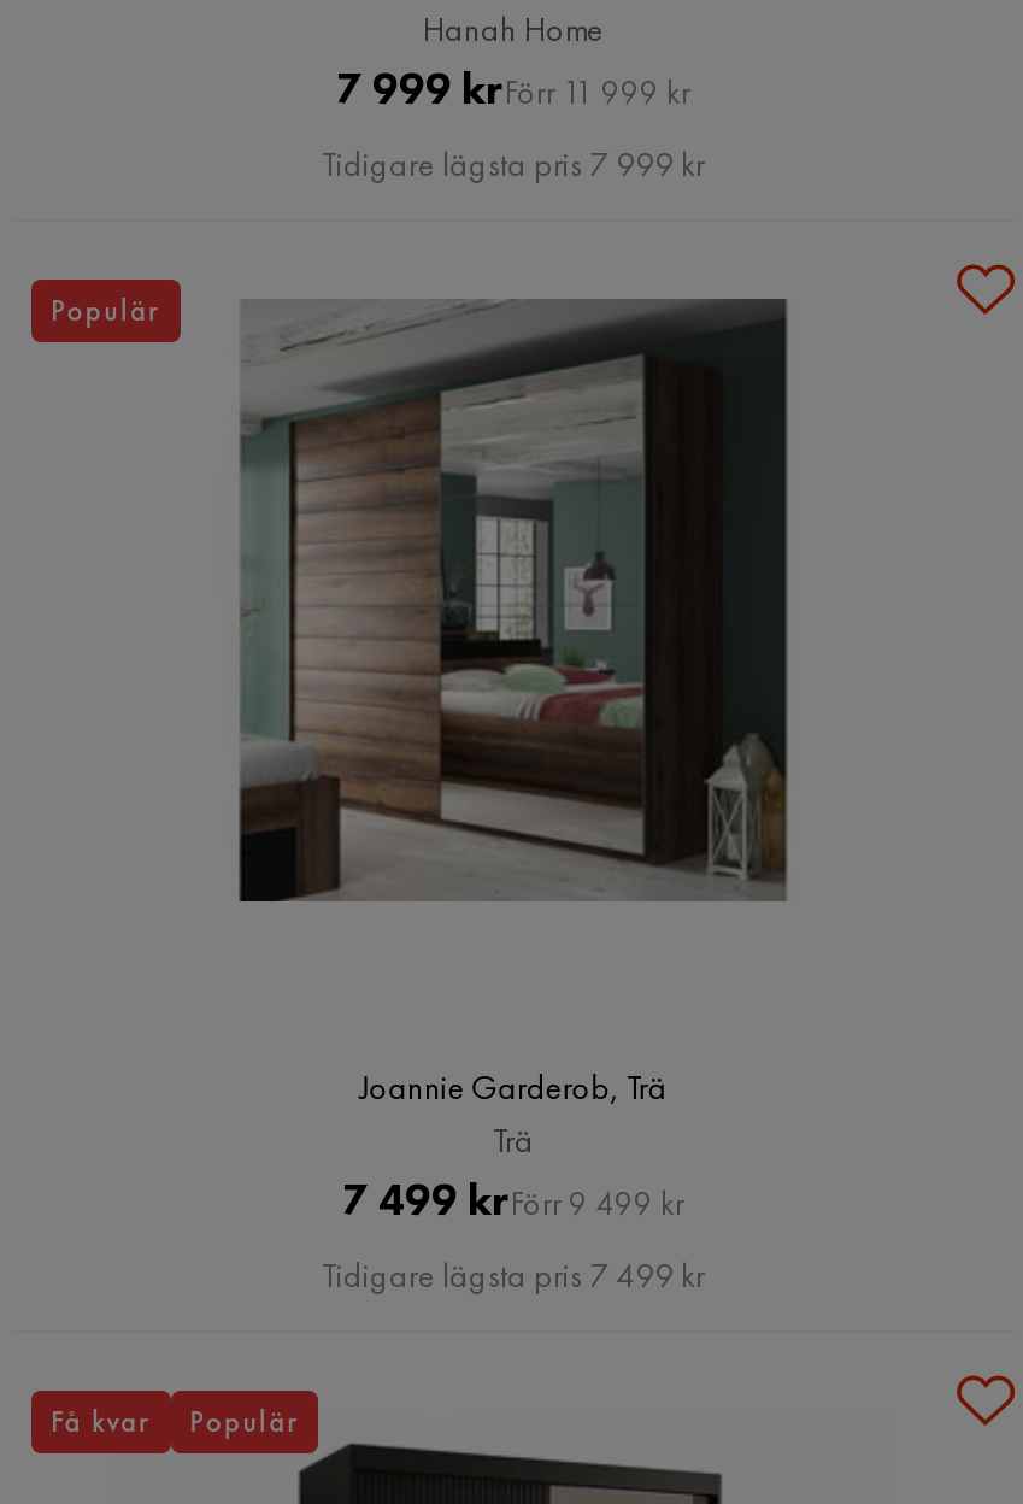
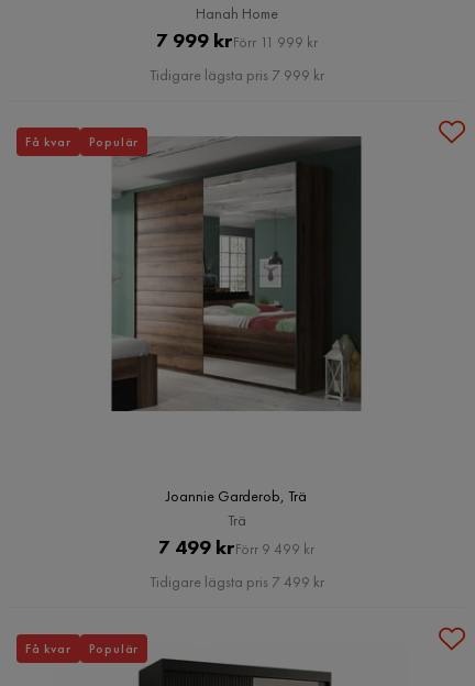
none -> [25,133,71,151] Få kvar

